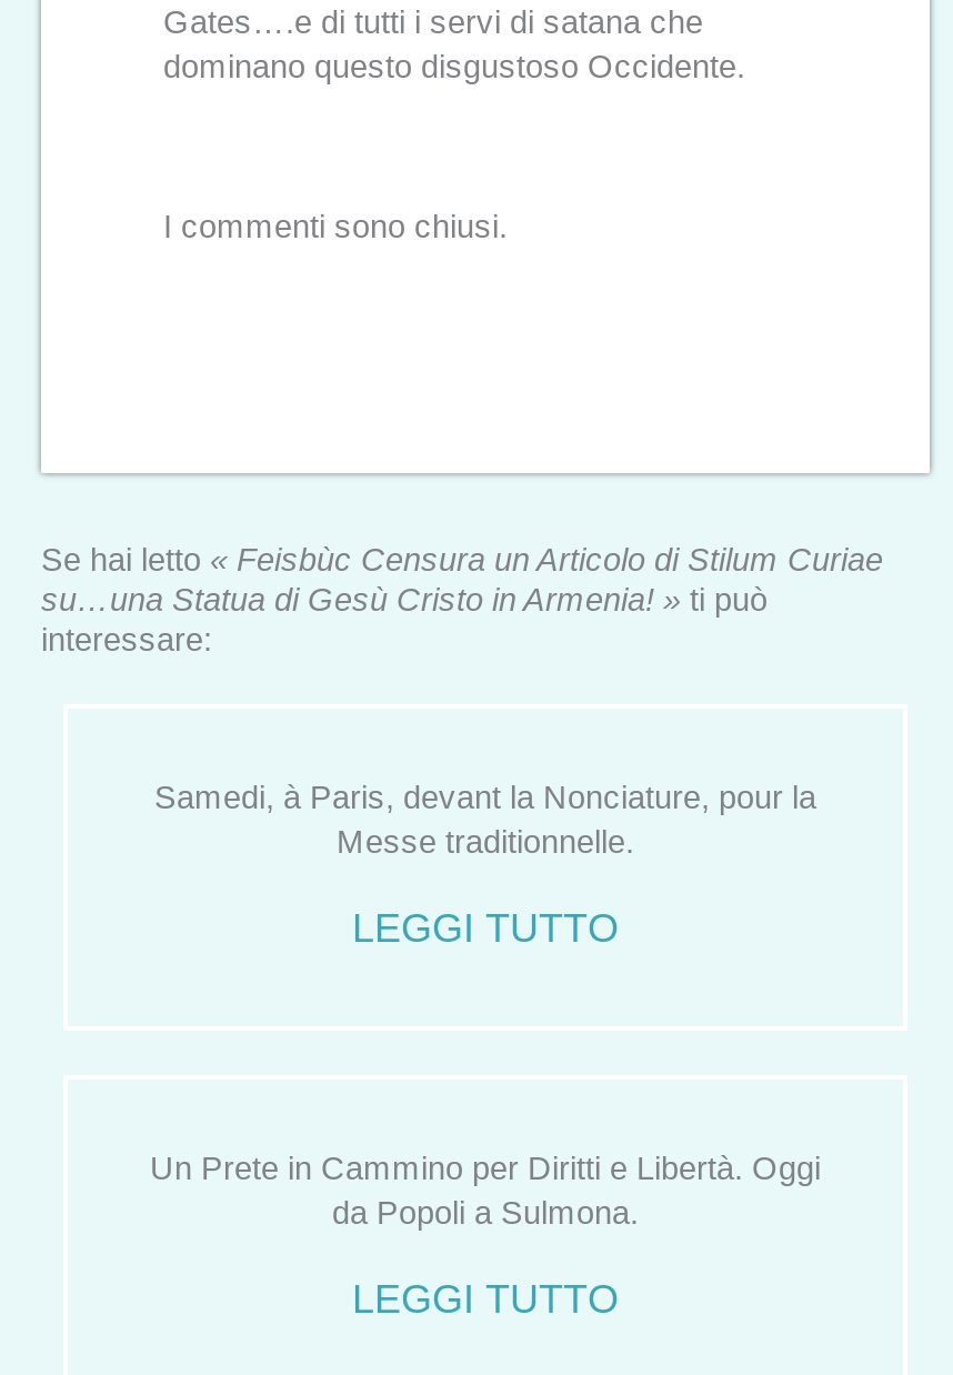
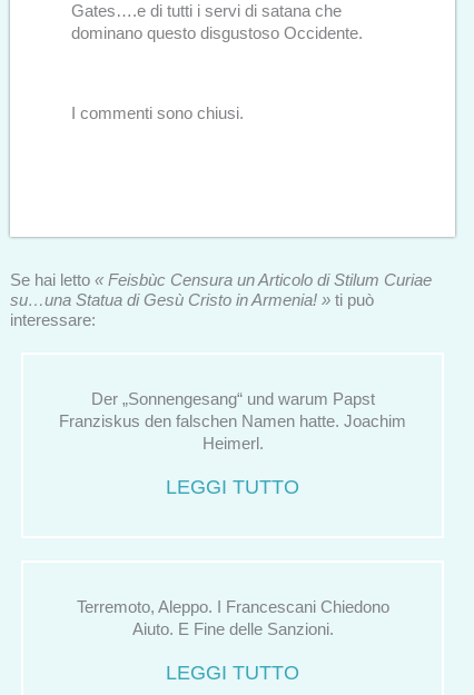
[154,779,816,859] Samedi, à Paris, devant la Nonciature, pour la | Messe traditionnelle. -> [59,390,406,452] Der „Sonnengesang“ und warum Papst | Franziskus den falschen Namen hatte. Joachim | Heimerl.
[150,1150,821,1230] Un Prete in Cammino per Diritti e Libertà. Oggi | da Popoli a Sulmona. -> [76,598,389,638] Terremoto, Aleppo. I Francescani Chiedono | Aiuto. E Fine delle Sanzioni.

